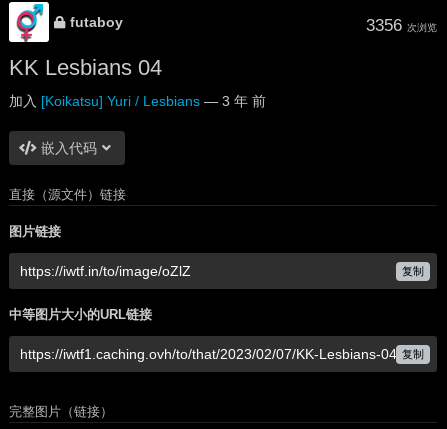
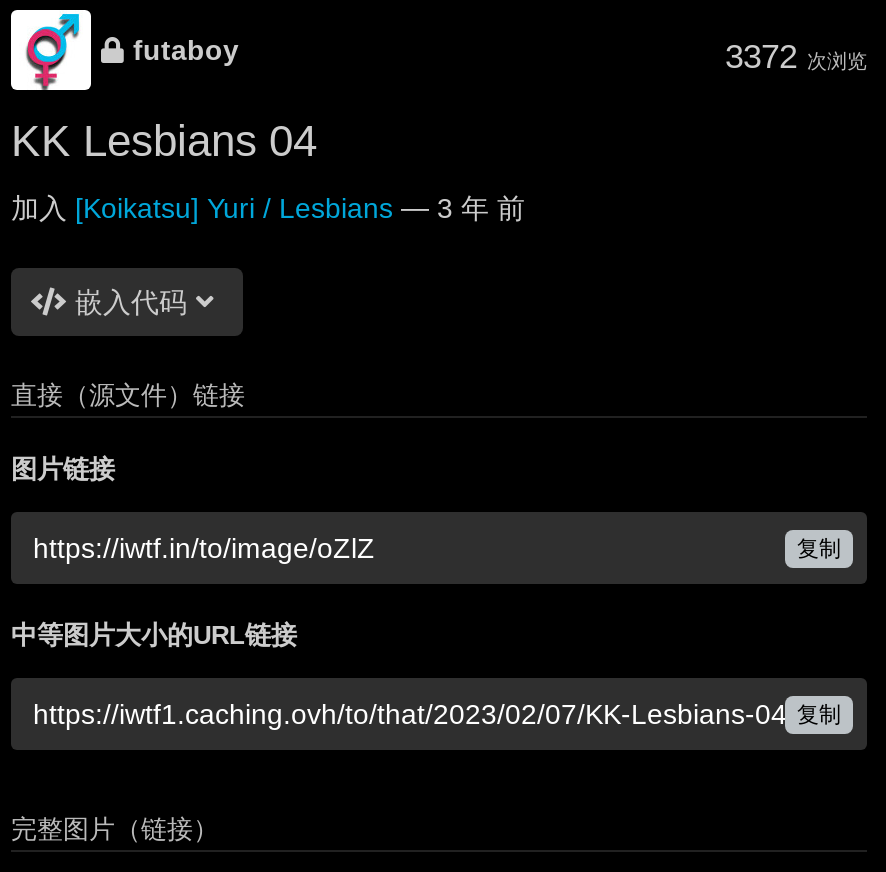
[366,16,437,35] 3356次浏览 -> [725,38,867,76] 3372次浏览

